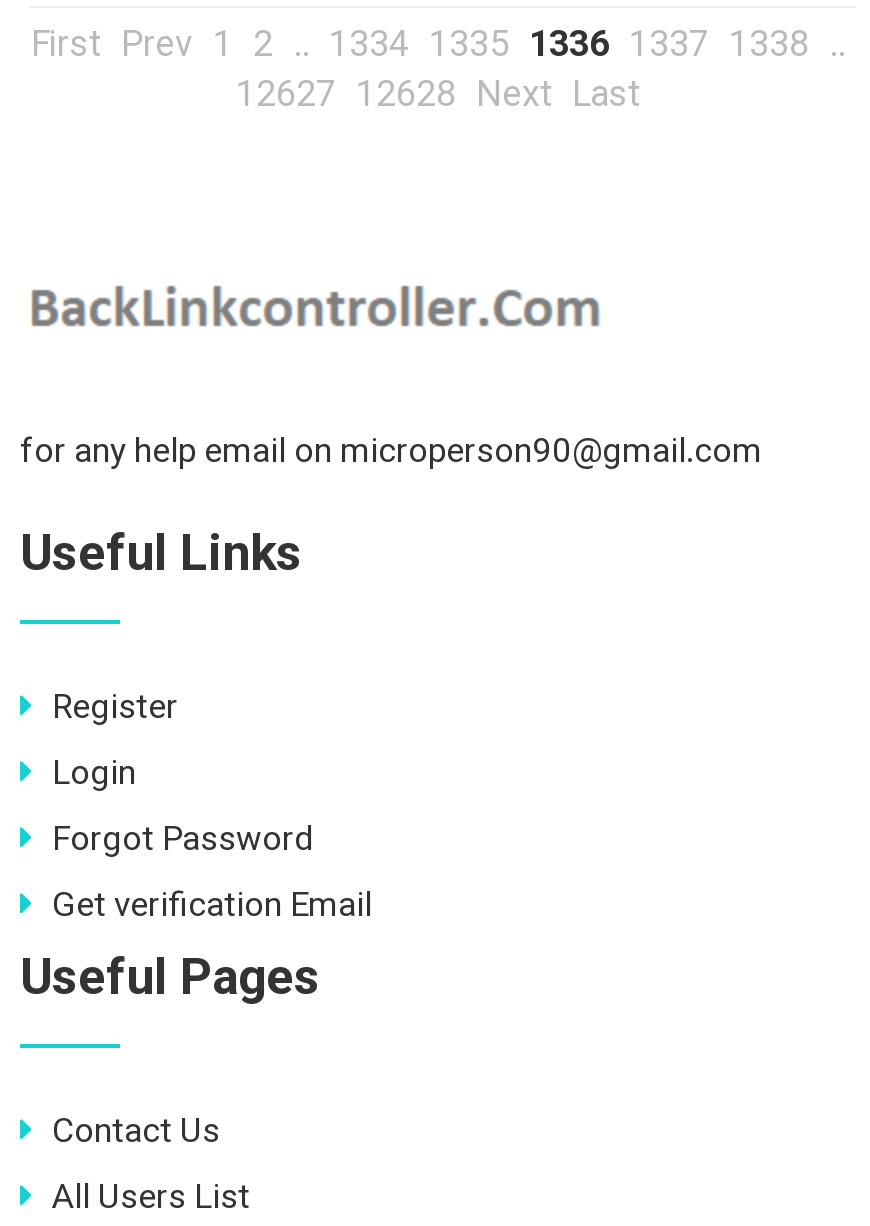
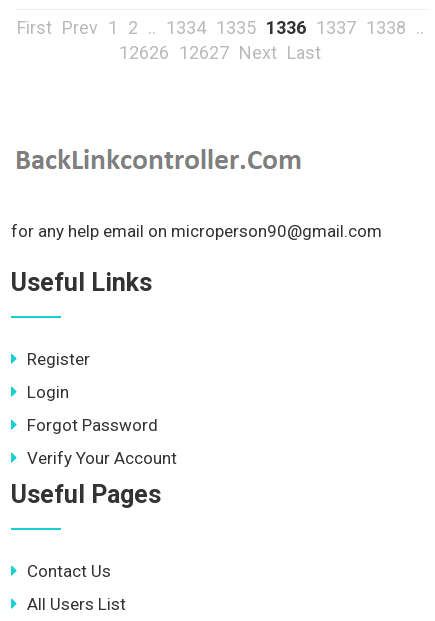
[236,72,640,114] 12627 12628 Next Last -> [119,42,321,63] 12626 12627 Next Last
[52,884,372,924] Get verification Email -> [27,448,177,468] Verify Your Account

